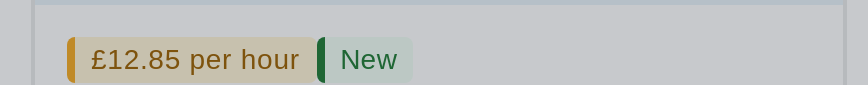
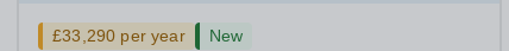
[91,43,397,75] £12.85 per hour New -> [52,26,243,45] £33,290 per year New

